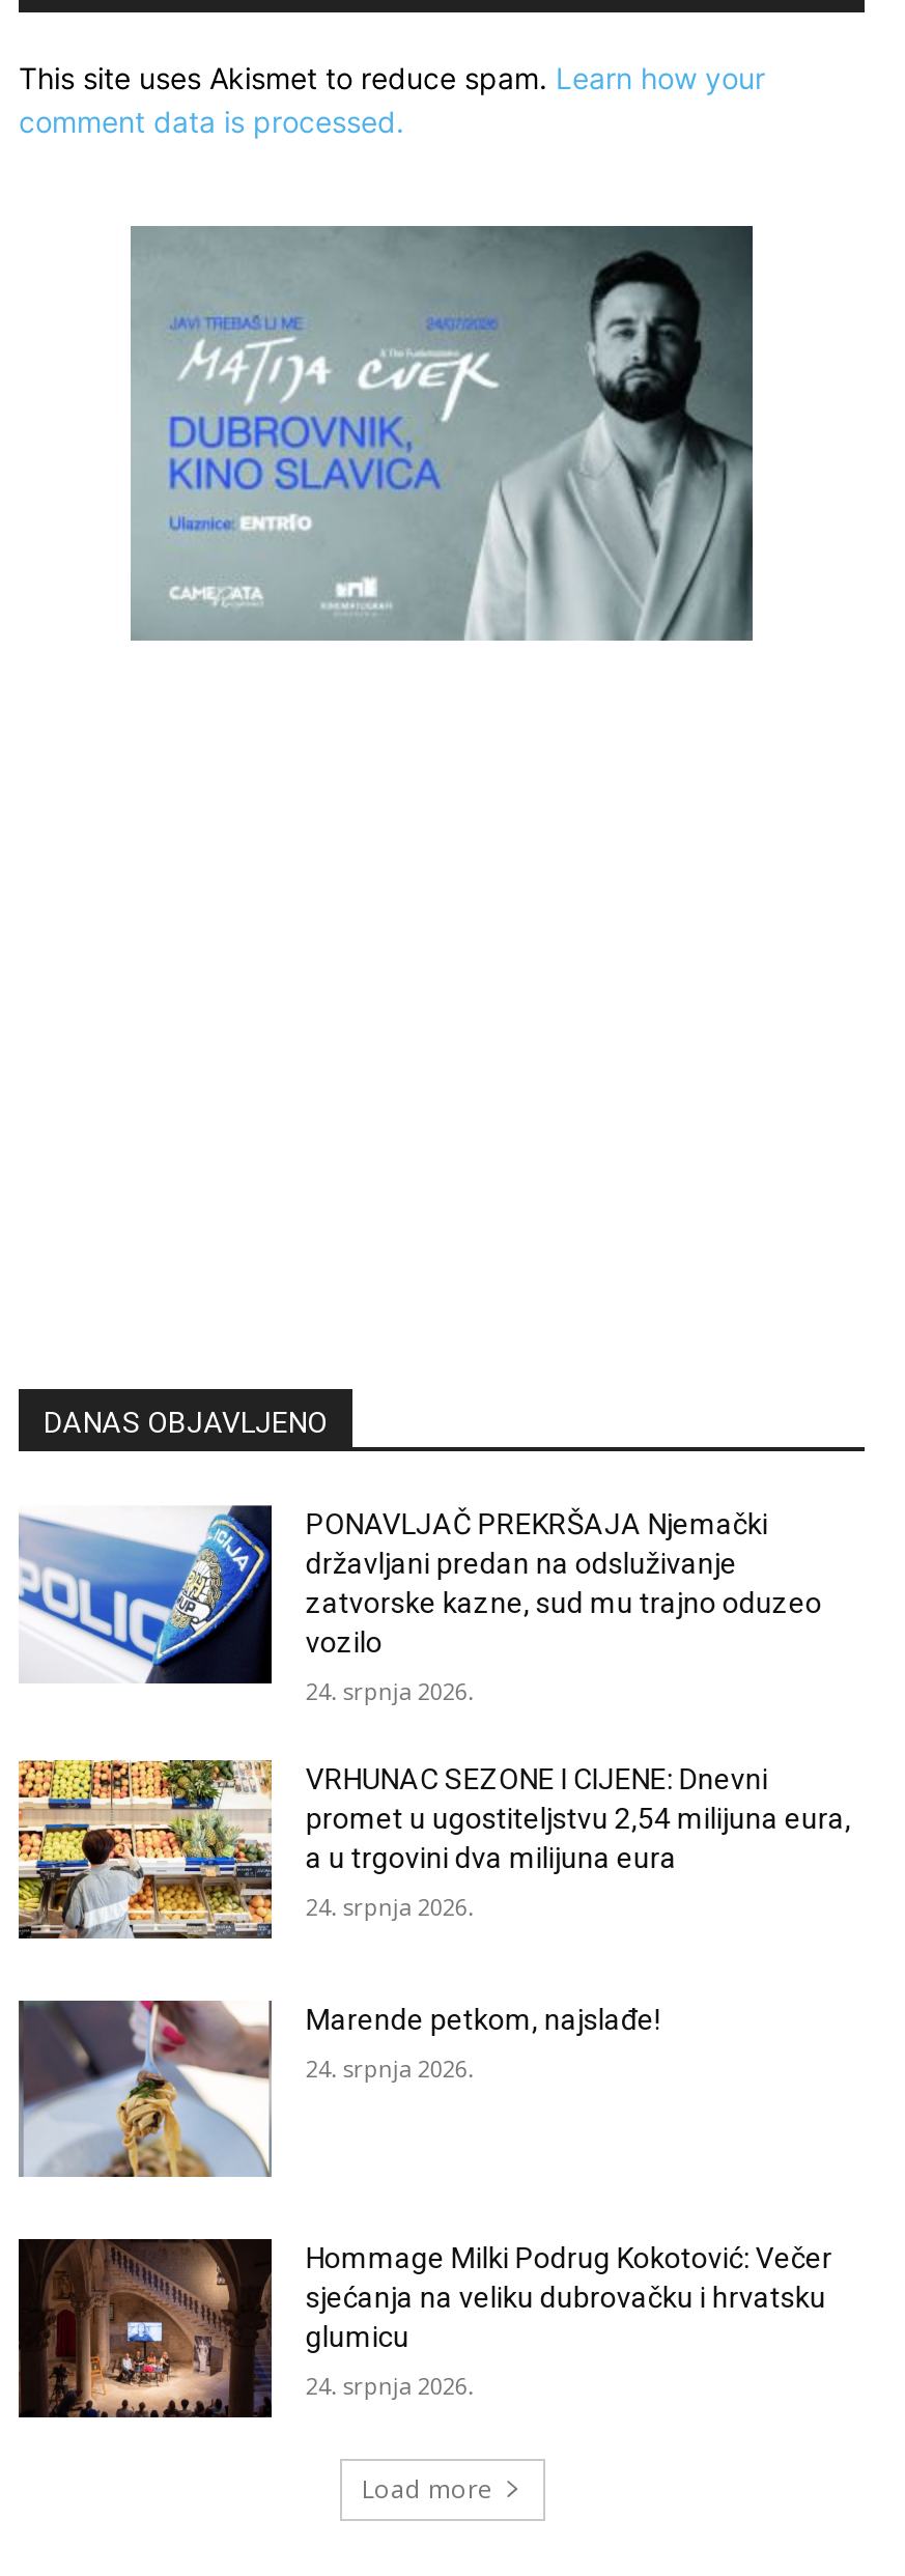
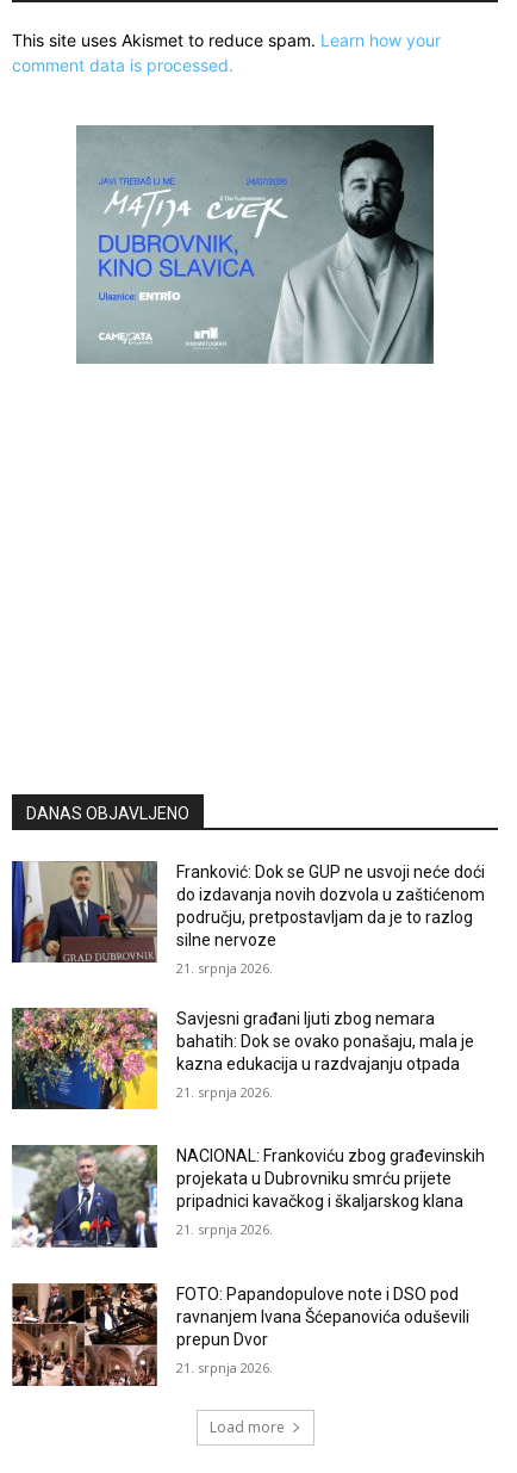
[19,1504,822,1685] [image] | PONAVLJAČ PREKRŠAJA Njemački | državljani predan na odsluživanje | zatvorske kazne, sud mu trajno oduzeo | vozilo -> [11,860,485,964] [image] | Franković: Dok se GUP ne usvoji neće doći | do izdavanja novih dozvola u zaštićenom | području, pretpostavljam da je to razlog | silne nervoze
[306,1676,474,1707] 24. srpnja 2026. -> [177,959,273,977] 21. srpnja 2026.
[17,1759,851,1942] [image] | VRHUNAC SEZONE I CIJENE: Dnevni | promet u ugostiteljstvu 2,54 milijuna eura, | a u trgovini dva milijuna eura -> [11,1007,475,1110] [image] | Savjesni građani ljuti zbog nemara | bahatih: Dok se ovako ponašaju, mala je | kazna edukacija u razdvajanju otpada
[306,1891,474,1923] 24. srpnja 2026. -> [177,1083,273,1101] 21. srpnja 2026.
[17,2000,660,2178] [image] | Marende petkom, najslađe! -> [12,1144,485,1249] [image] | NACIONAL: Frankoviću zbog građevinskih | projekata u Dubrovniku smrću prijete | pripadnici kavačkog i škaljarskog klana
[306,2052,474,2083] 24. srpnja 2026. -> [177,1221,273,1239] 21. srpnja 2026.
[17,2236,832,2418] [image] | Hommage Milki Podrug Kokotović: Večer | sjećanja na veliku dubrovačku i hrvatsku | glumicu -> [11,1282,470,1387] [image] | FOTO: Papandopulove note i DSO pod | ravnanjem Ivana Šćepanovića oduševili | prepun Dvor
[306,2371,474,2402] 24. srpnja 2026. -> [177,1359,273,1377] 21. srpnja 2026.

